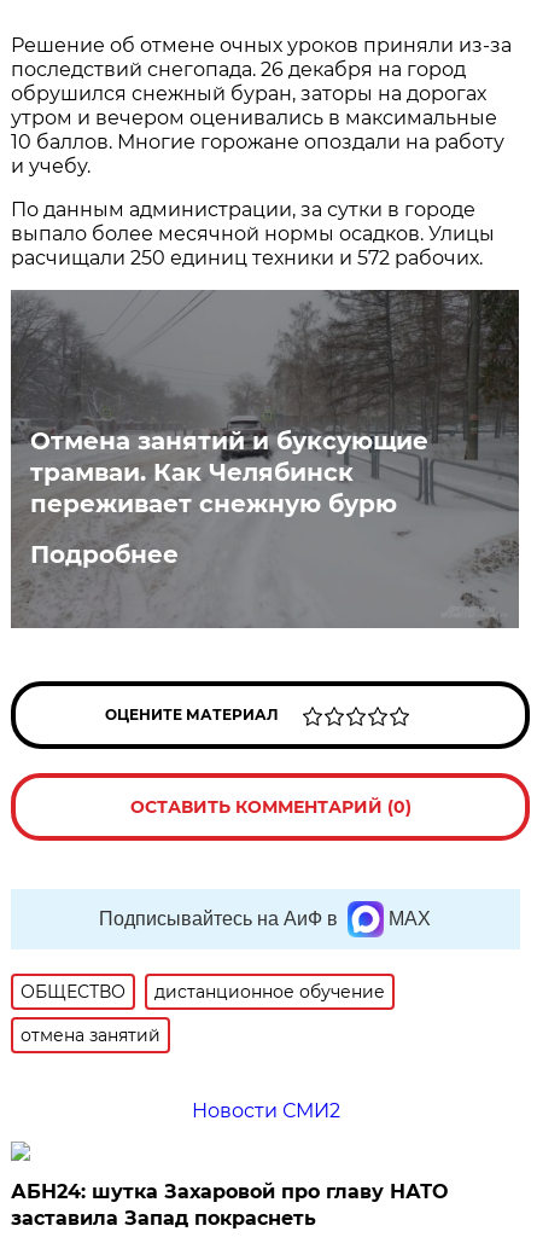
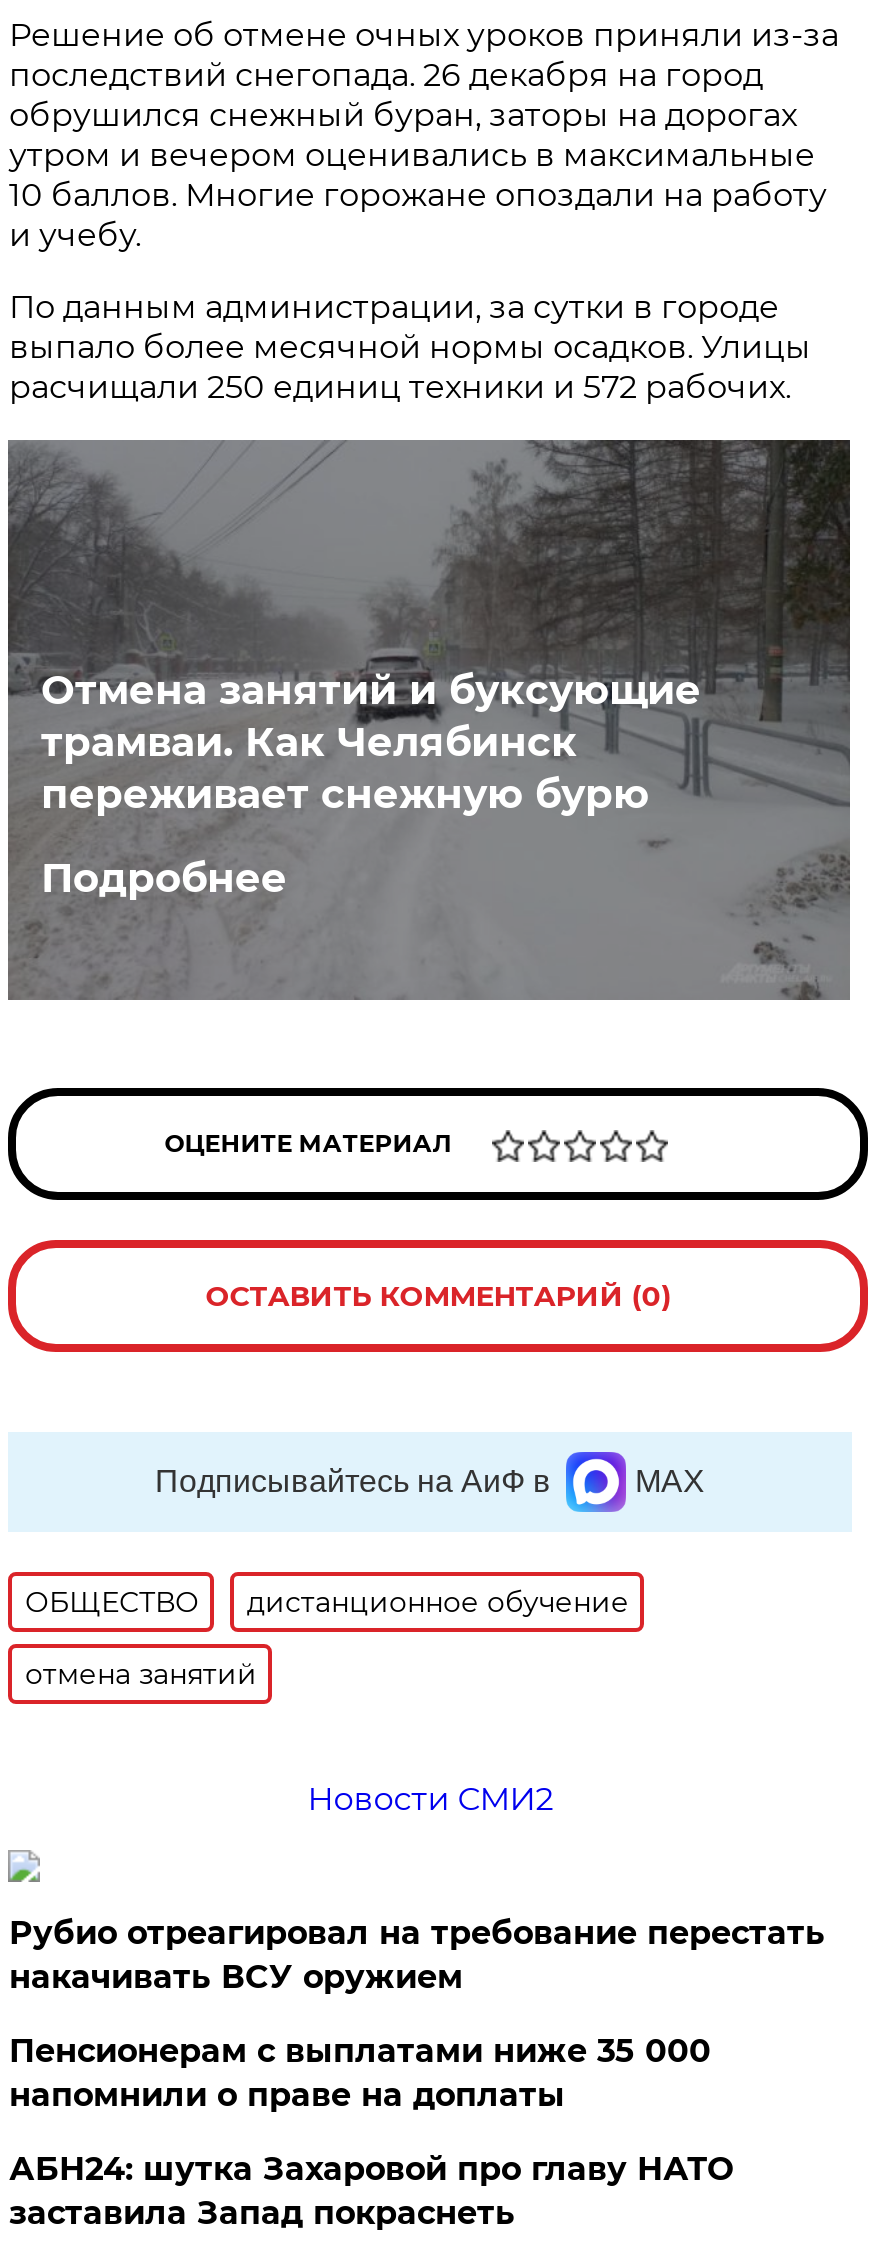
none -> [9,1913,825,2113] Рубио отреагировал на требование перестать | накачивать ВСУ оружием | Пенсионерам с выплатами ниже 35 000 | напомнили о праве на доплаты

